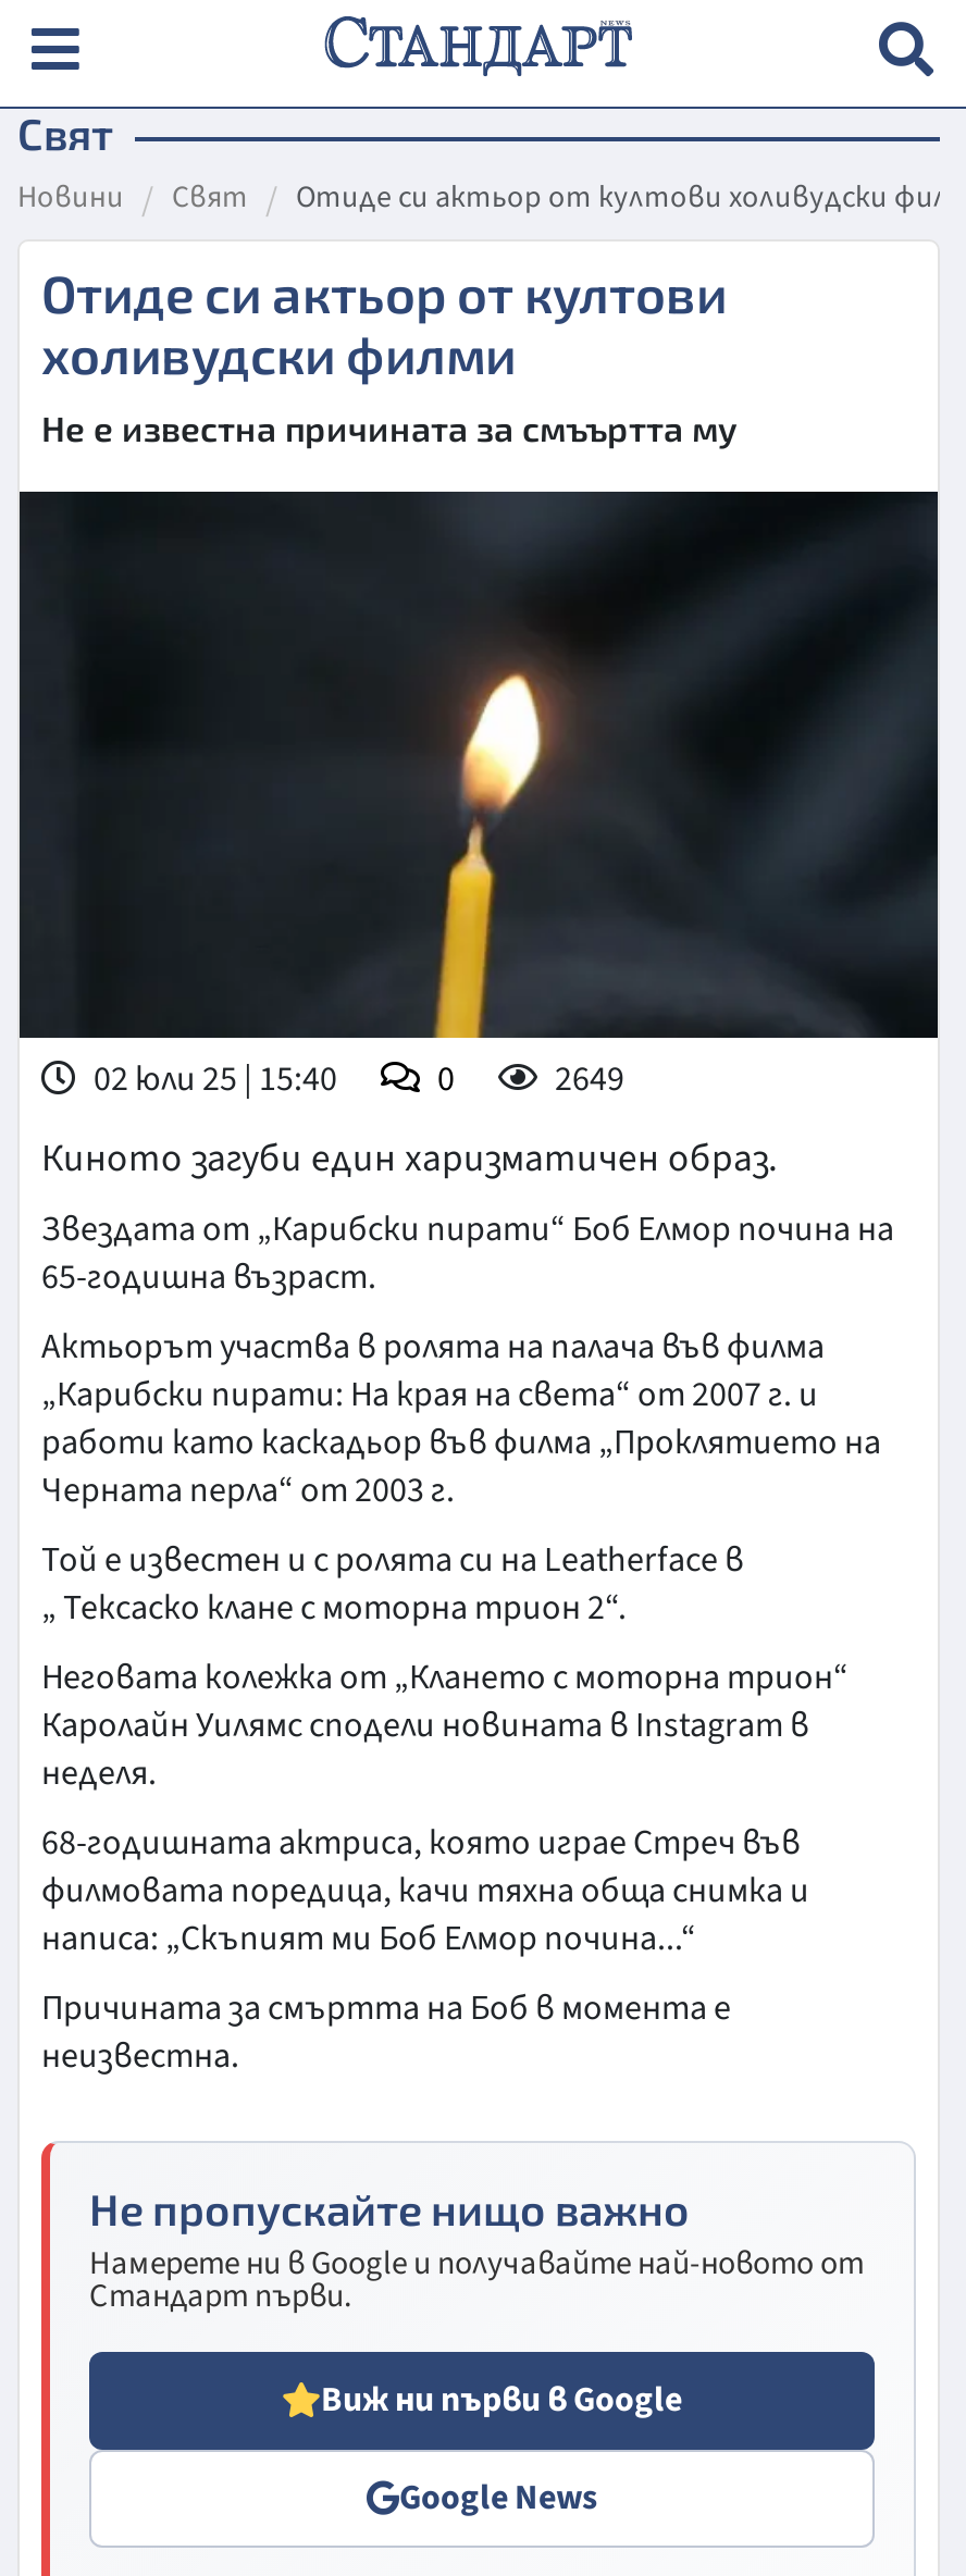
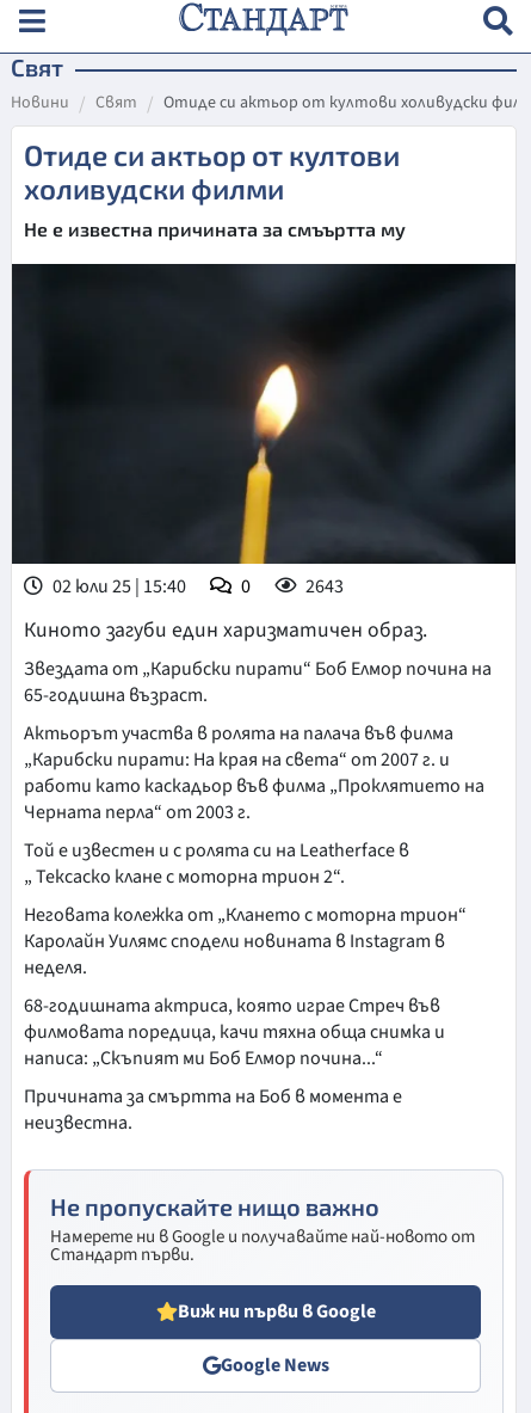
[548,1054,624,1102] 2649 -> [302,573,344,599] 2643

